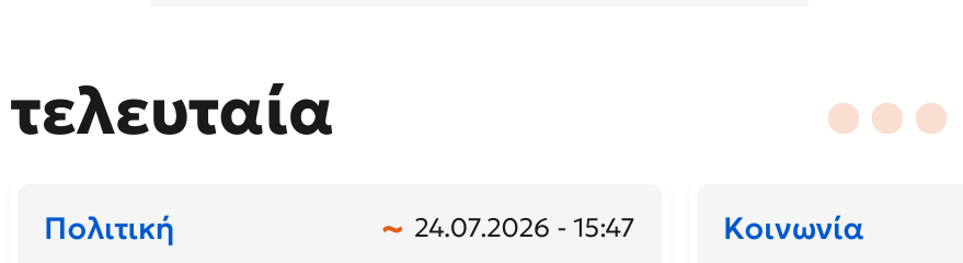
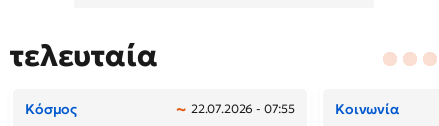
[44,208,635,248] Πολιτική | 24.07.2026 - 15:47 -> [25,100,295,118] Κόσμος | 22.07.2026 - 07:55

